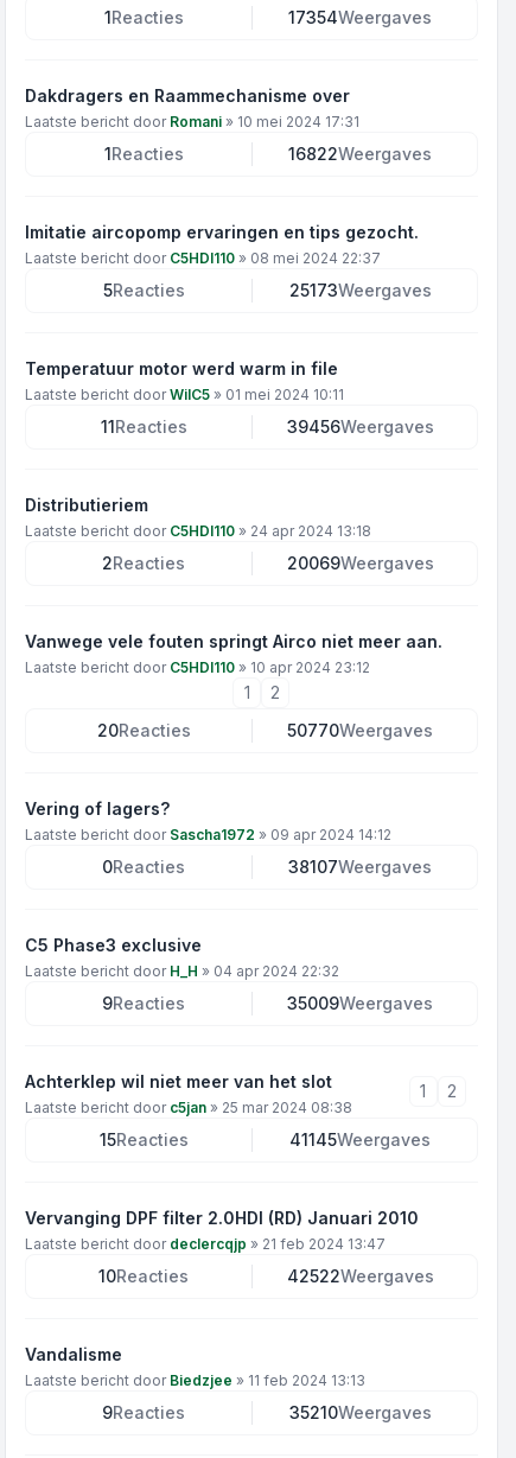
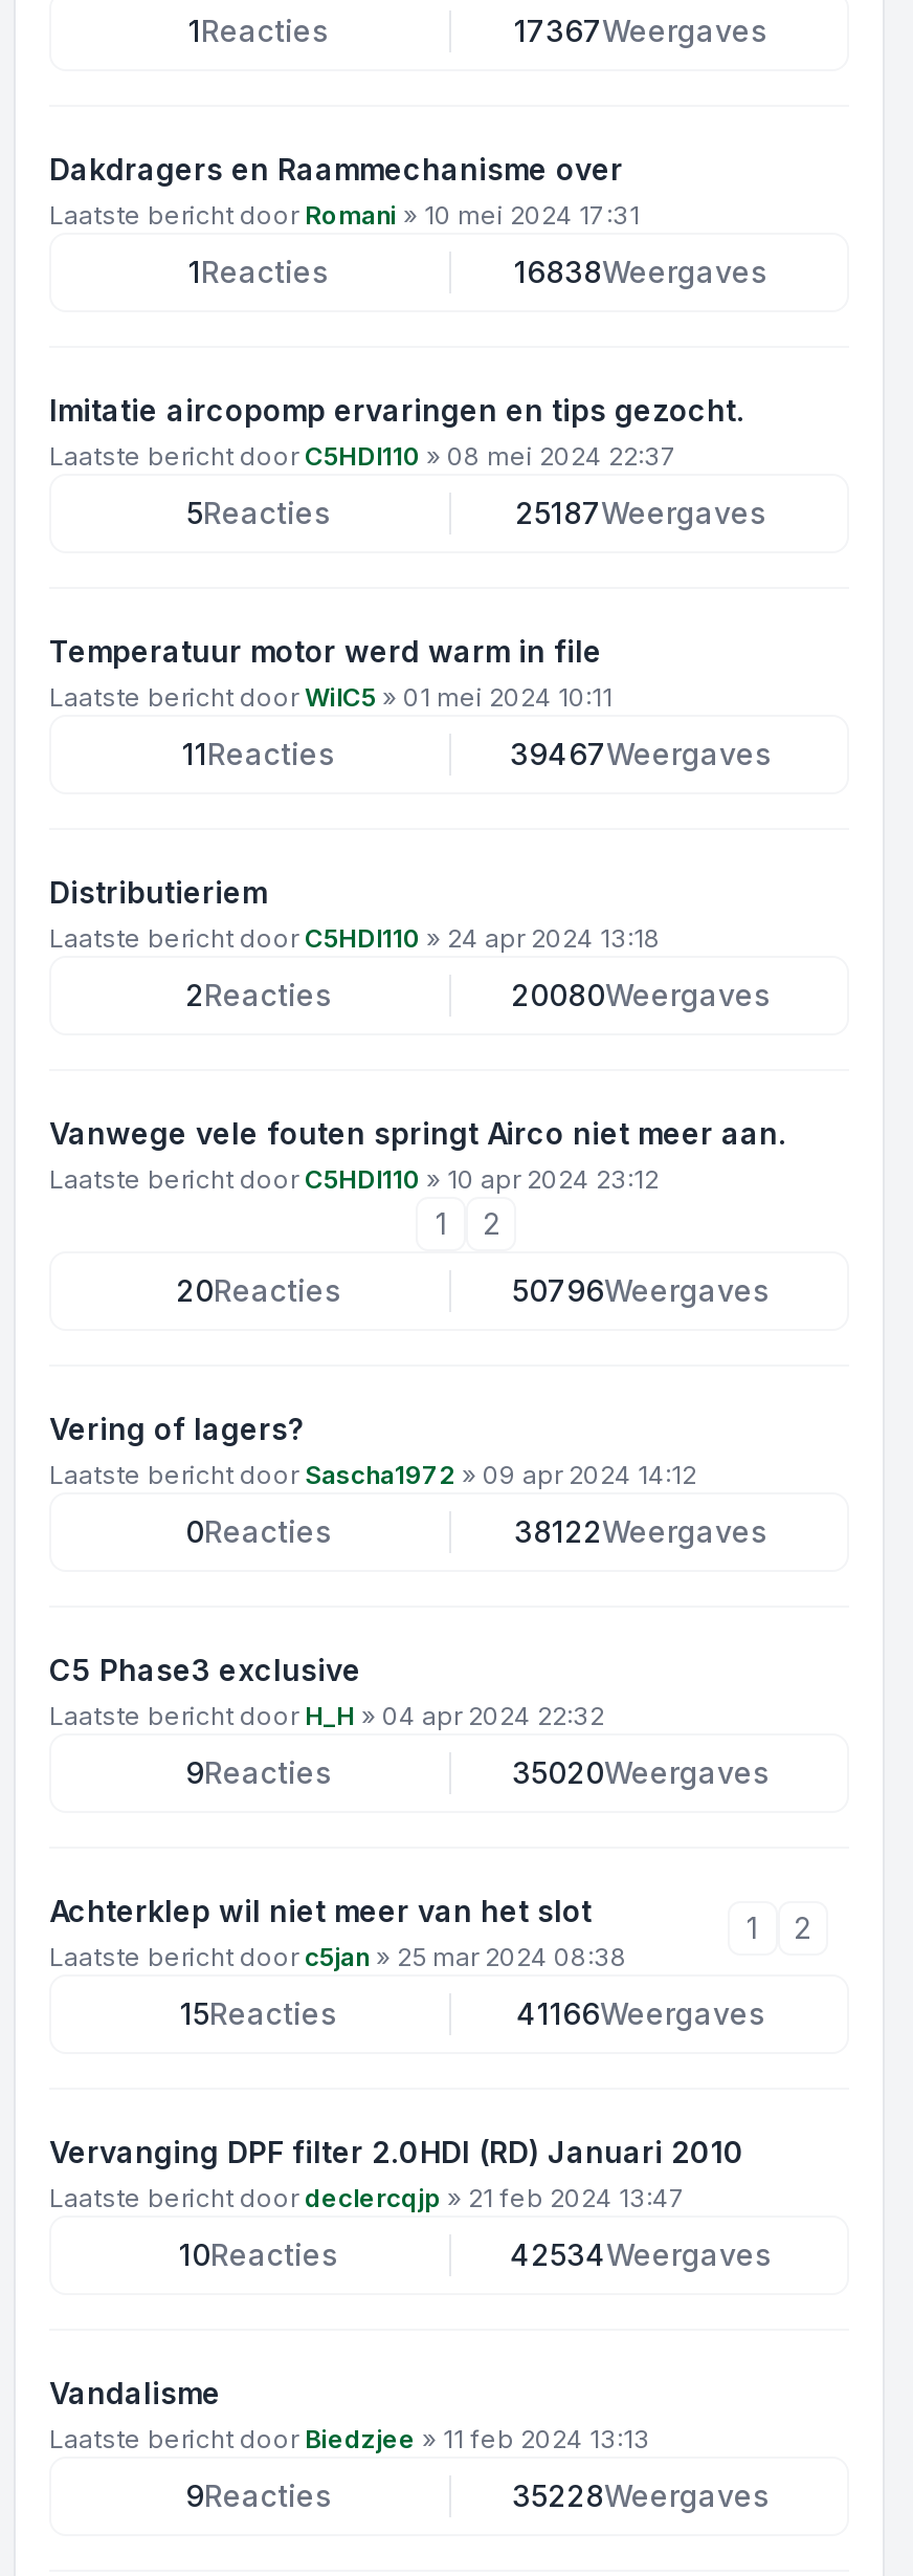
[288,7,432,27] 17354Weergaves -> [514,13,767,48] 17367Weergaves
[288,144,432,164] 16822Weergaves -> [514,254,767,289] 16838Weergaves
[289,280,431,300] 25173Weergaves -> [515,495,766,530] 25187Weergaves
[286,416,434,437] 39456Weergaves -> [510,736,772,771] 39467Weergaves
[286,553,434,573] 20069Weergaves -> [511,977,771,1012] 20080Weergaves
[287,720,433,740] 50770Weergaves -> [512,1272,770,1308] 50796Weergaves
[288,857,432,877] 38107Weergaves -> [514,1513,767,1549] 38122Weergaves
[287,993,433,1013] 35009Weergaves -> [512,1754,770,1790] 35020Weergaves
[289,1129,431,1150] 41145Weergaves -> [516,1995,765,2031] 41166Weergaves
[286,1266,434,1286] 42522Weergaves -> [510,2236,772,2272] 42534Weergaves
[289,1402,431,1422] 35210Weergaves -> [512,2477,770,2513] 35228Weergaves

